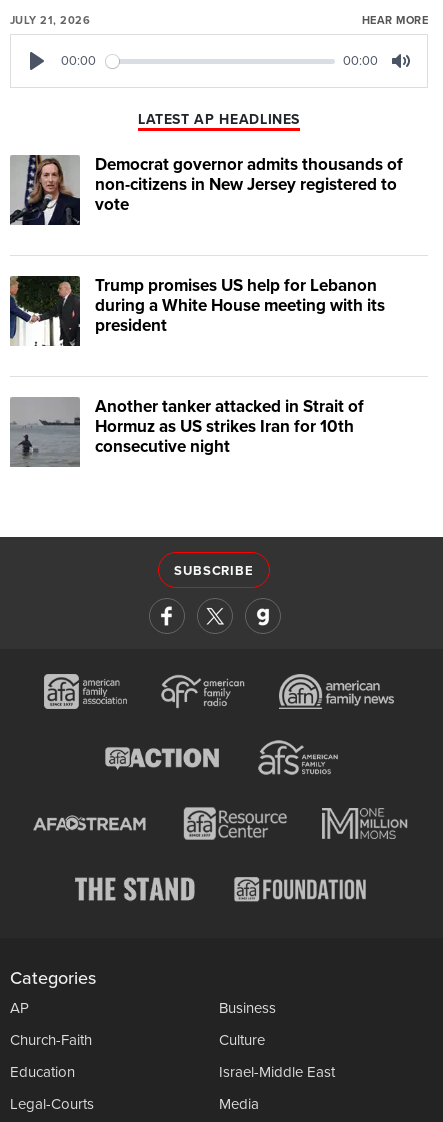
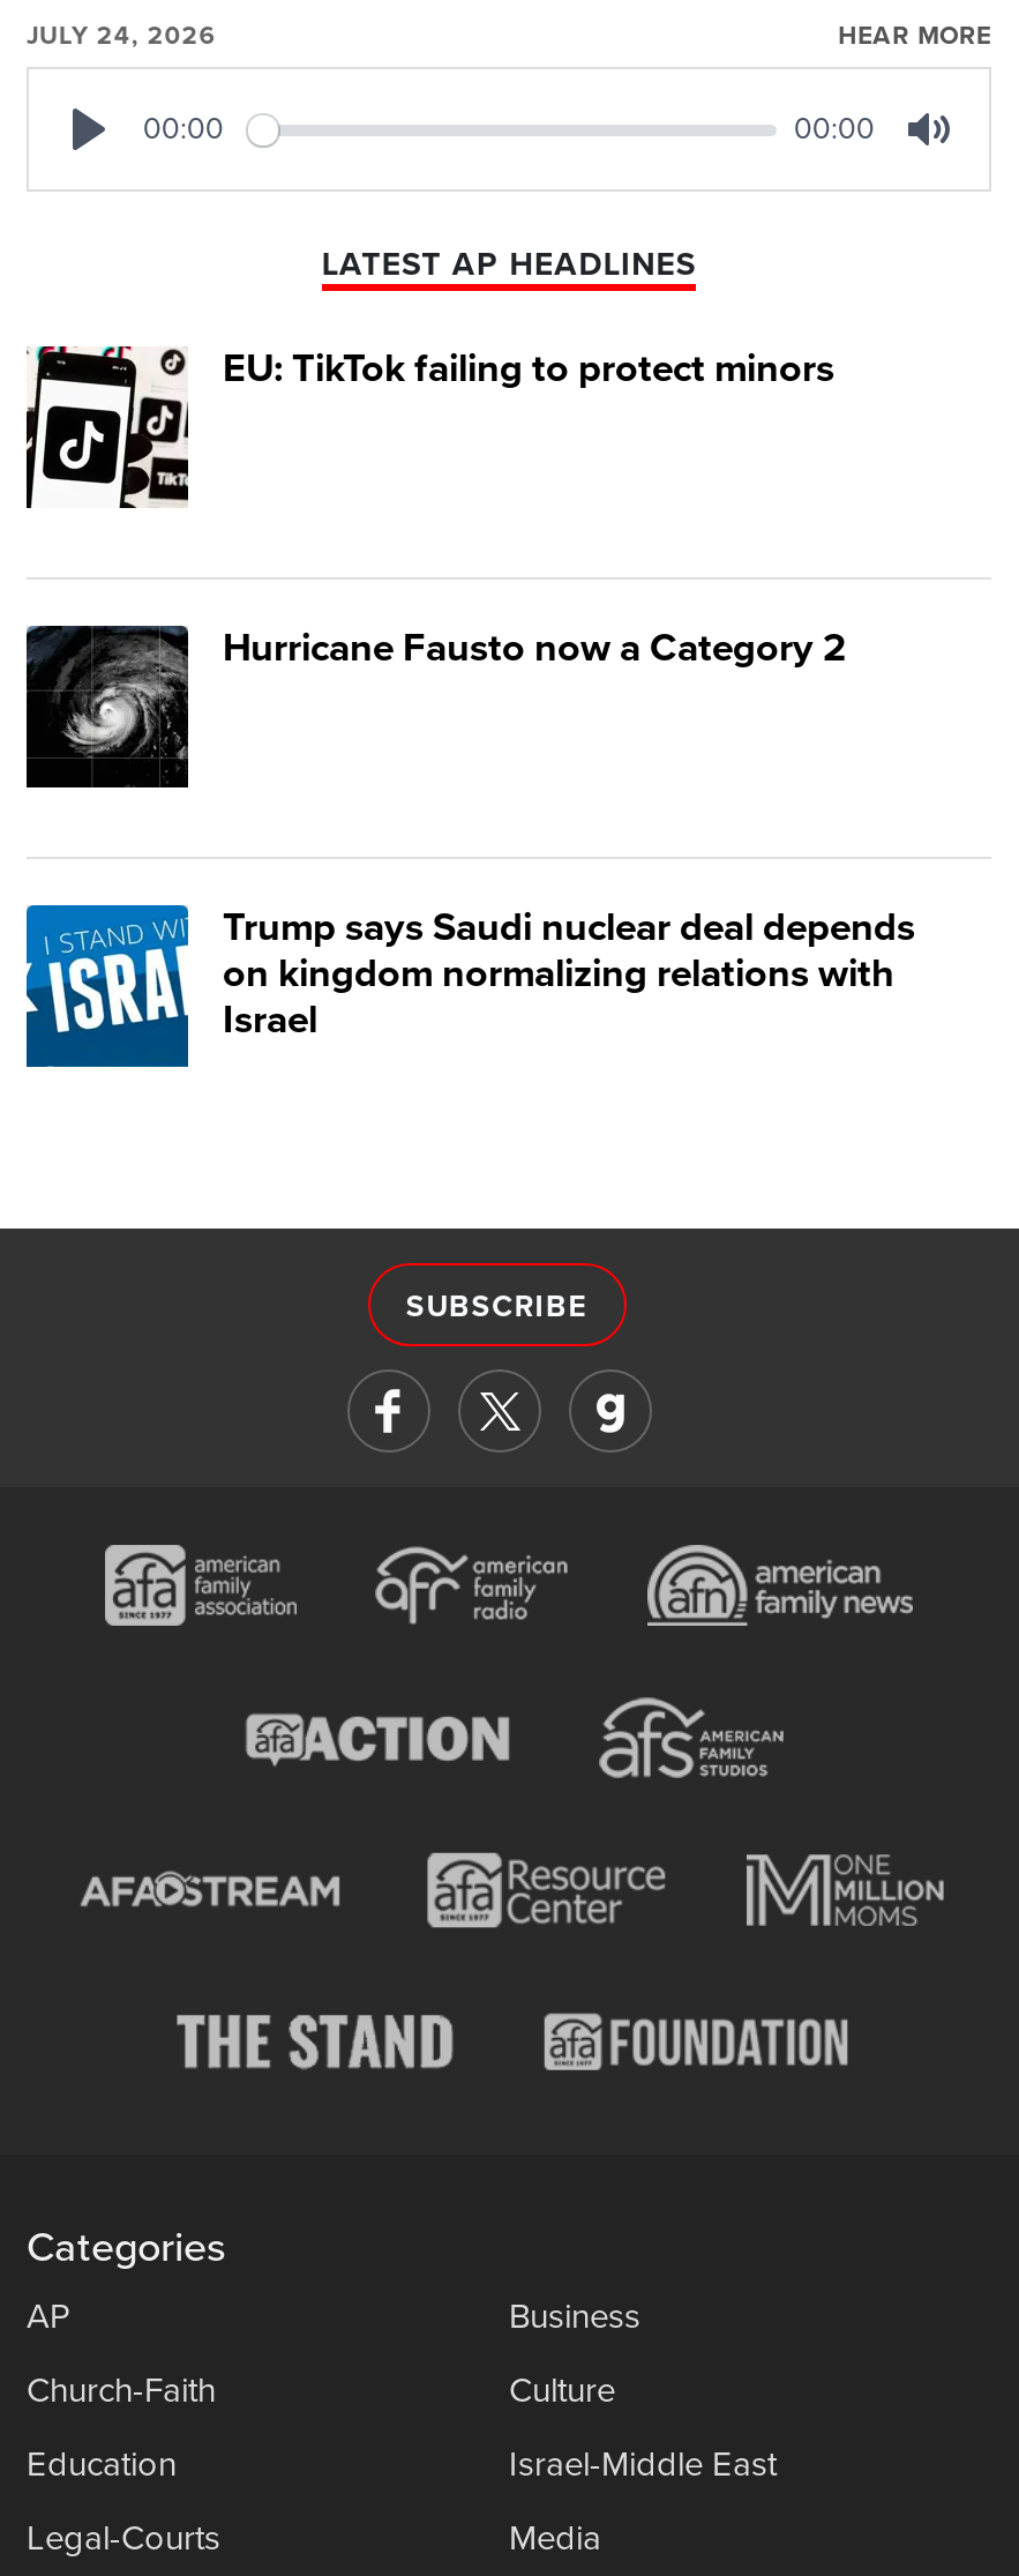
[10,14,90,27] JULY 21, 2026 -> [27,21,216,51] JULY 24, 2026
[10,154,403,226] [image] | Democrat governor admits thousands of | non-citizens in New Jersey registered to | vote -> [27,344,834,510] [image] | EU: TikTok failing to protect minors
[9,275,385,347] [image] | Trump promises US help for Lebanon | during a White House meeting with its | president -> [24,624,846,790] [image] | Hurricane Fausto now a Category 2
[9,396,364,468] [image] | Another tanker attacked in Strait of | Hormuz as US strikes Iran for 10th | consecutive night -> [24,903,915,1069] [image] | Trump says Saudi nuclear deal depends | on kingdom normalizing relations with | Israel

